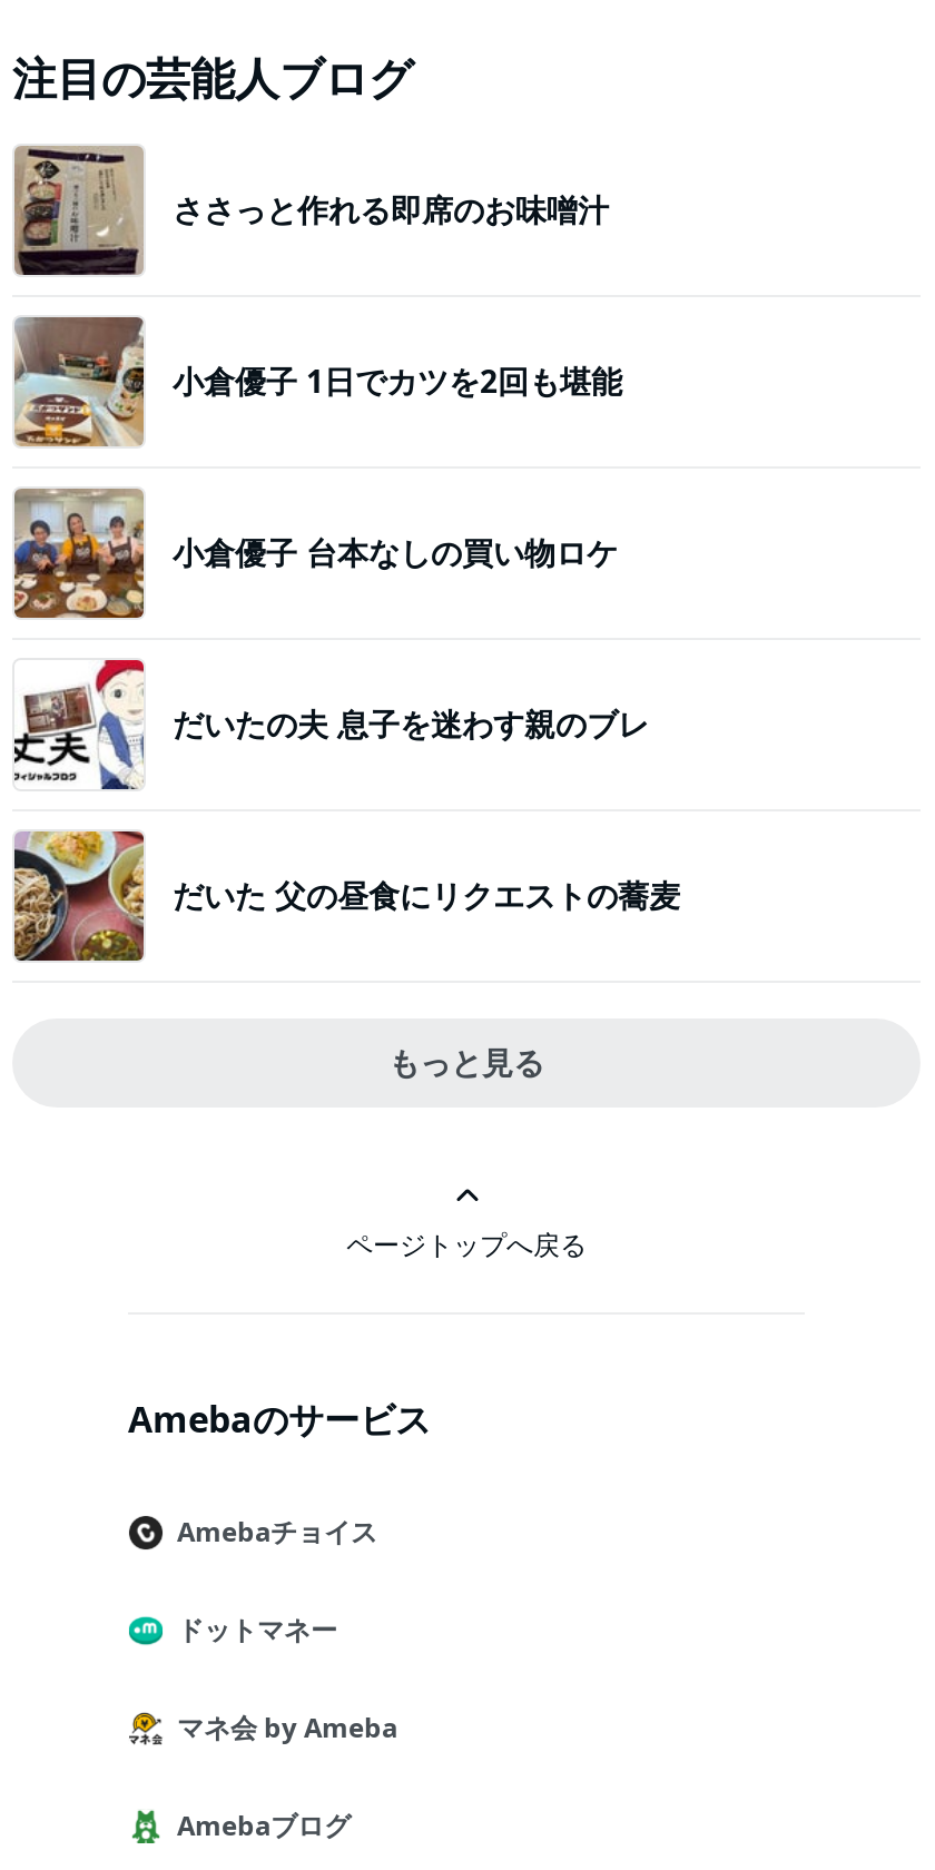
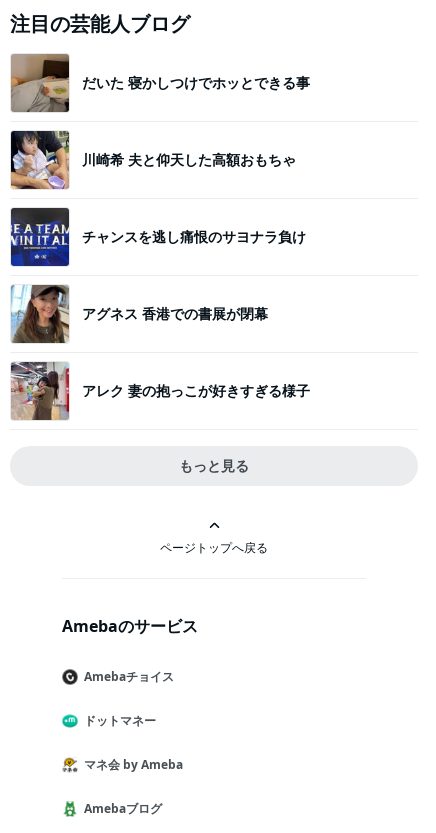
[14,148,609,277] [image] | ささっと作れる即席のお味噌汁 -> [12,55,310,113] [image] | だいた 寝かしつけでホッとできる事
[12,315,622,449] [image] | 小倉優子 1日でカツを2回も堪能 -> [10,130,296,190] [image] | 川崎希 夫と仰天した高額おもちゃ
[12,486,618,620] [image] | 小倉優子 台本なしの買い物ロケ -> [10,207,306,267] [image] | チャンスを逃し痛恨のサヨナラ負け
[12,658,649,791] [image] | だいたの夫 息子を迷わす親のブレ -> [10,284,268,344] [image] | アグネス 香港での書展が閉幕
[12,829,680,963] [image] | だいた 父の昼食にリクエストの蕎麦 -> [11,361,310,421] [image] | アレク 妻の抱っこが好きすぎる様子

